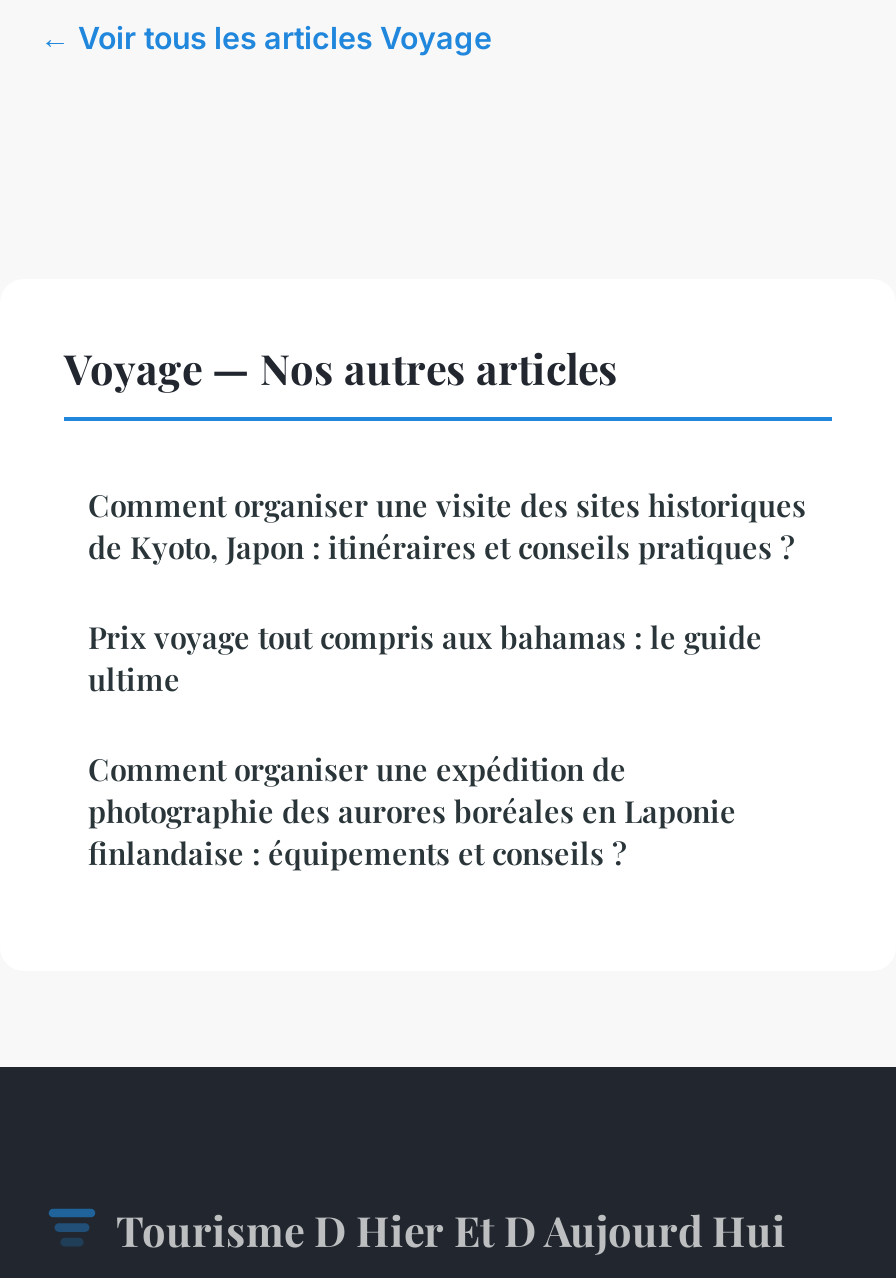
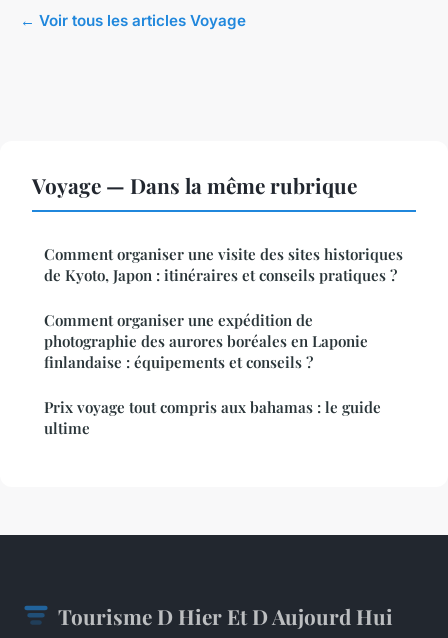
[64,338,618,394] Voyage — Nos autres articles -> [32,170,357,198] Voyage — Dans la même rubrique
moved [88,616,762,698] -> [44,396,381,437]: Prix voyage tout compris aux bahamas : le guide | ultime
moved [88,748,736,872] -> [44,309,368,371]: Comment organiser une expédition de | photographie des aurores boréales en Laponie | finlandaise : équipements et conseils ?

